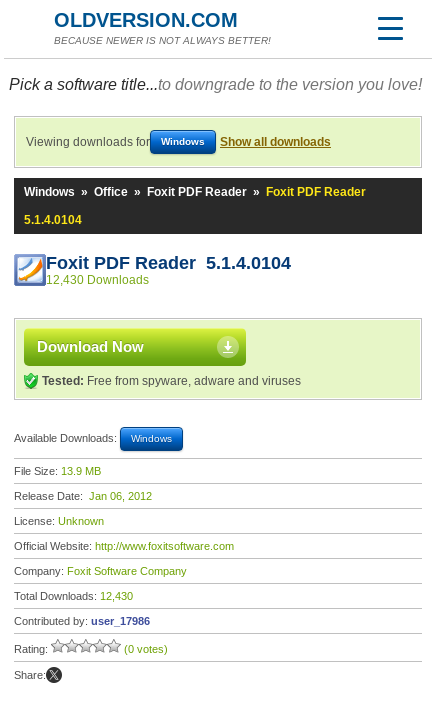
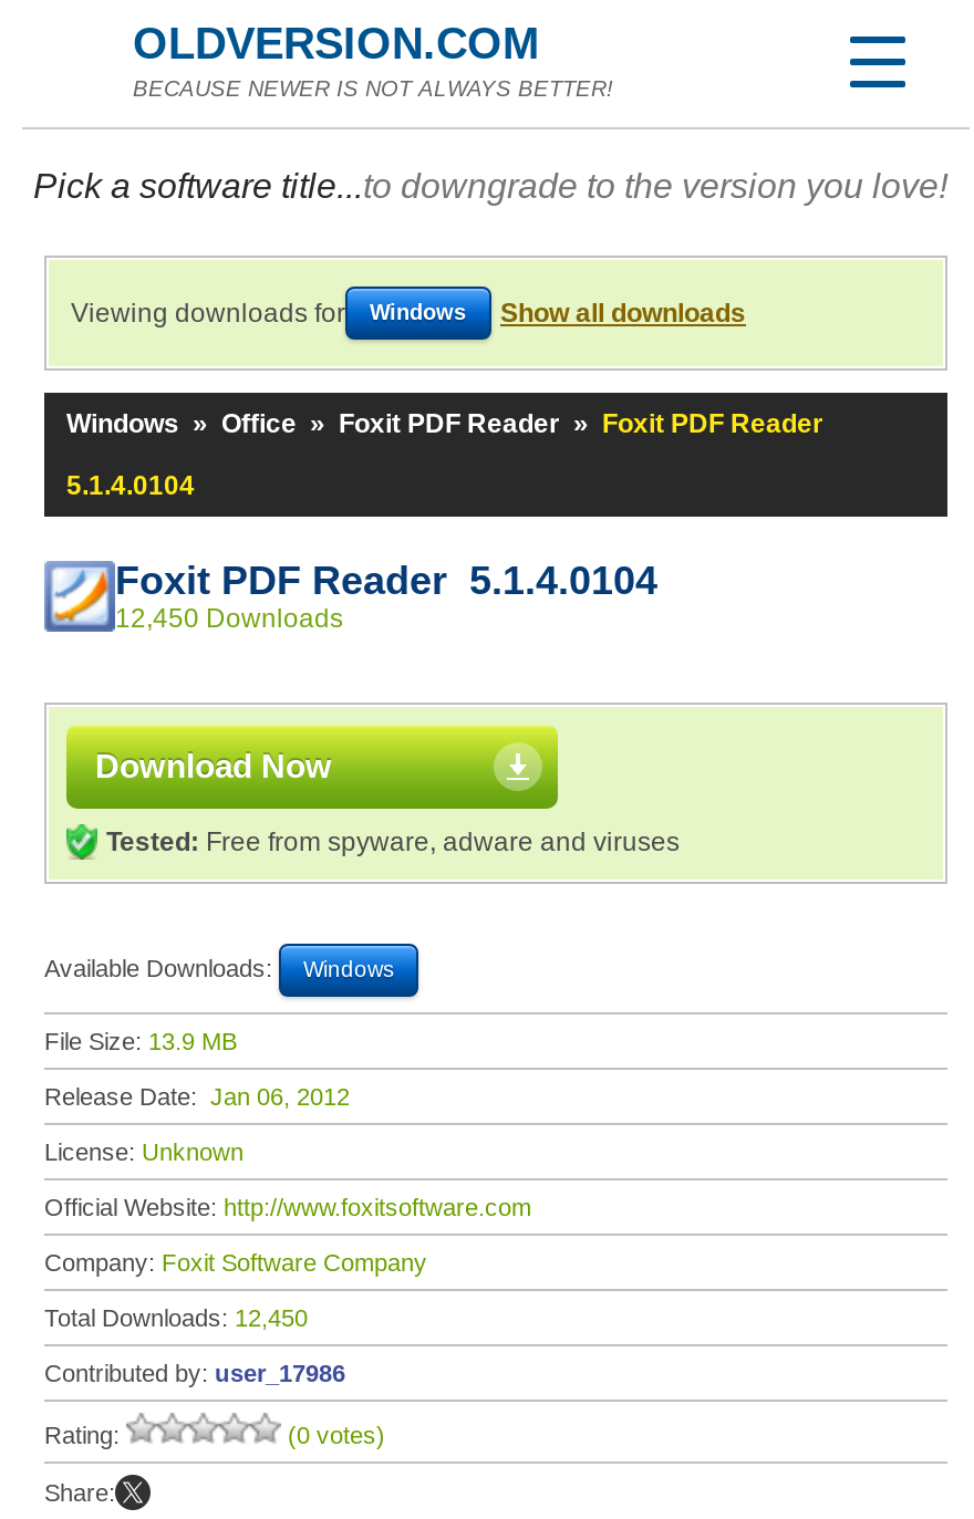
[46,273,149,287] 12,430 Downloads -> [115,603,343,634] 12,450 Downloads
[14,590,133,602] Total Downloads: 12,430 -> [44,1304,308,1331] Total Downloads: 12,450

